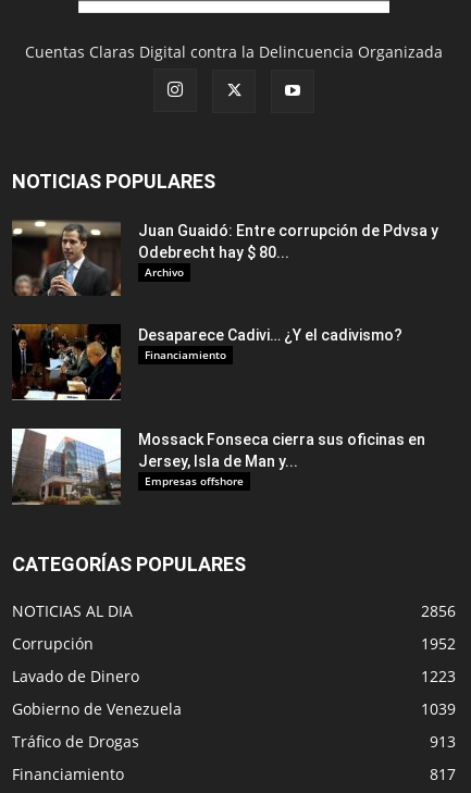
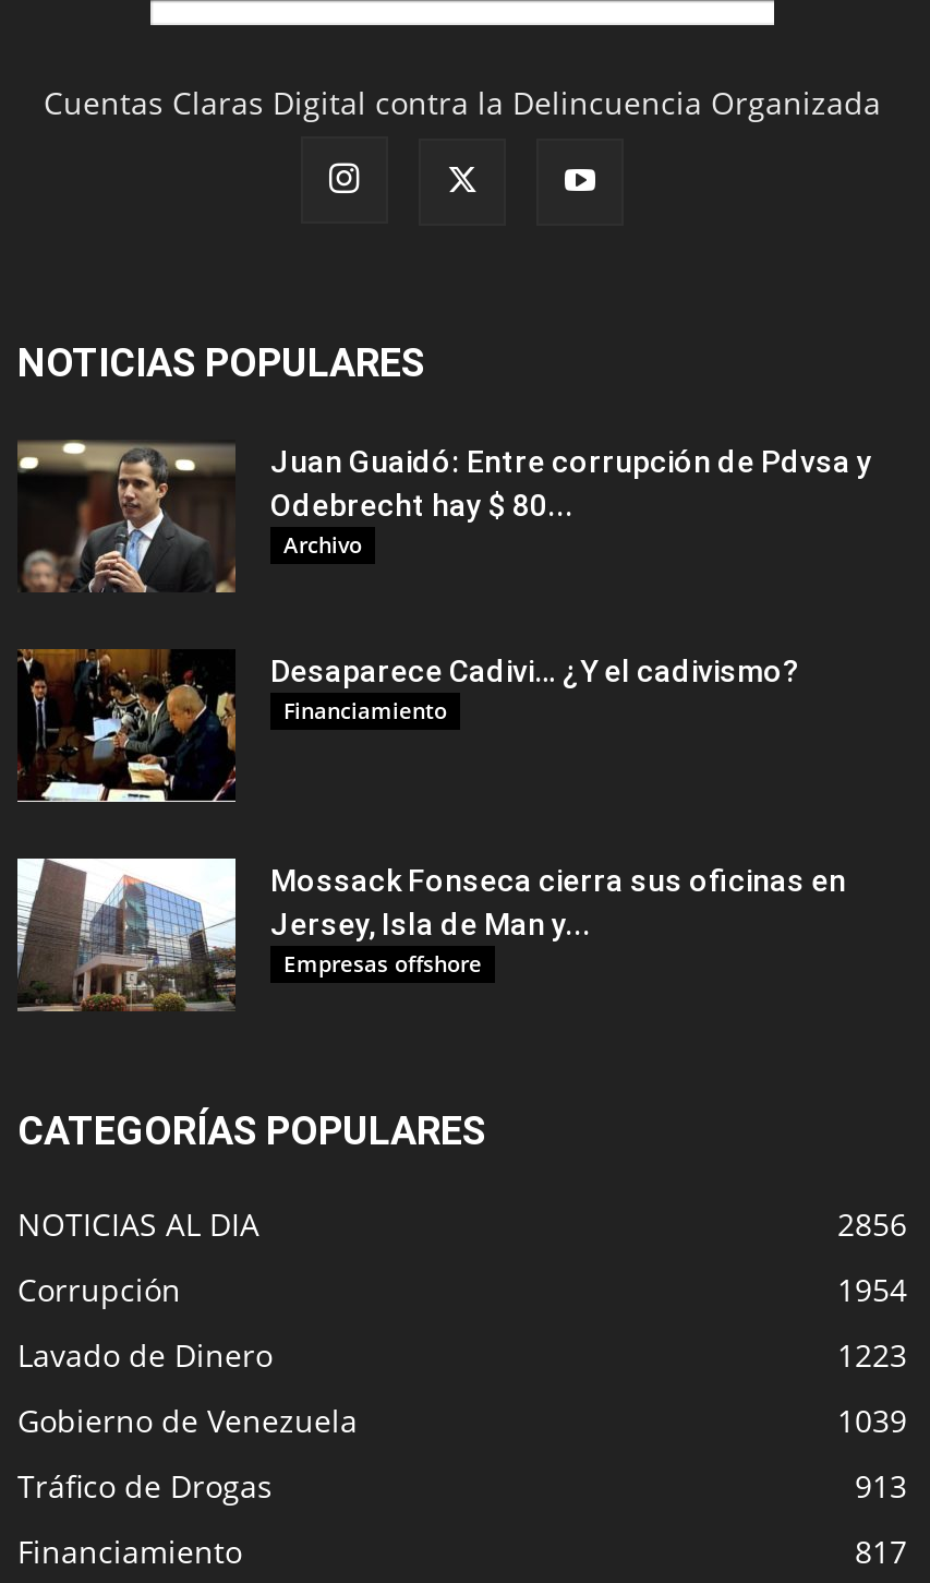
[421,633,456,654] 1952 -> [837,1270,907,1311] 1954

